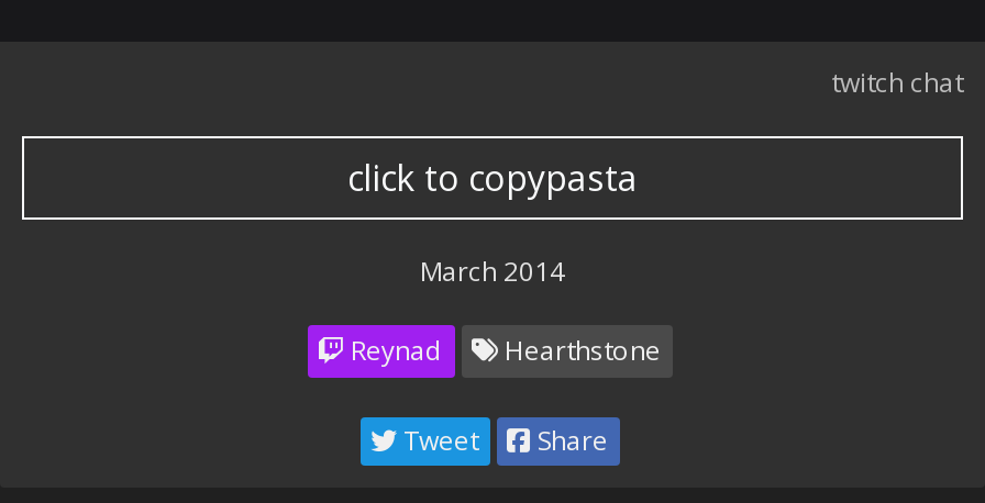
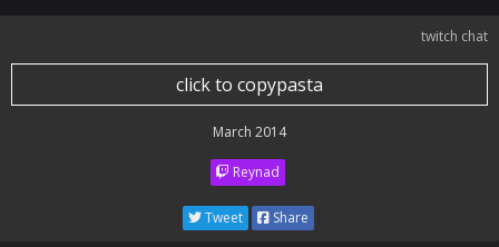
[498,332,661,369] Hearthstone -> none

